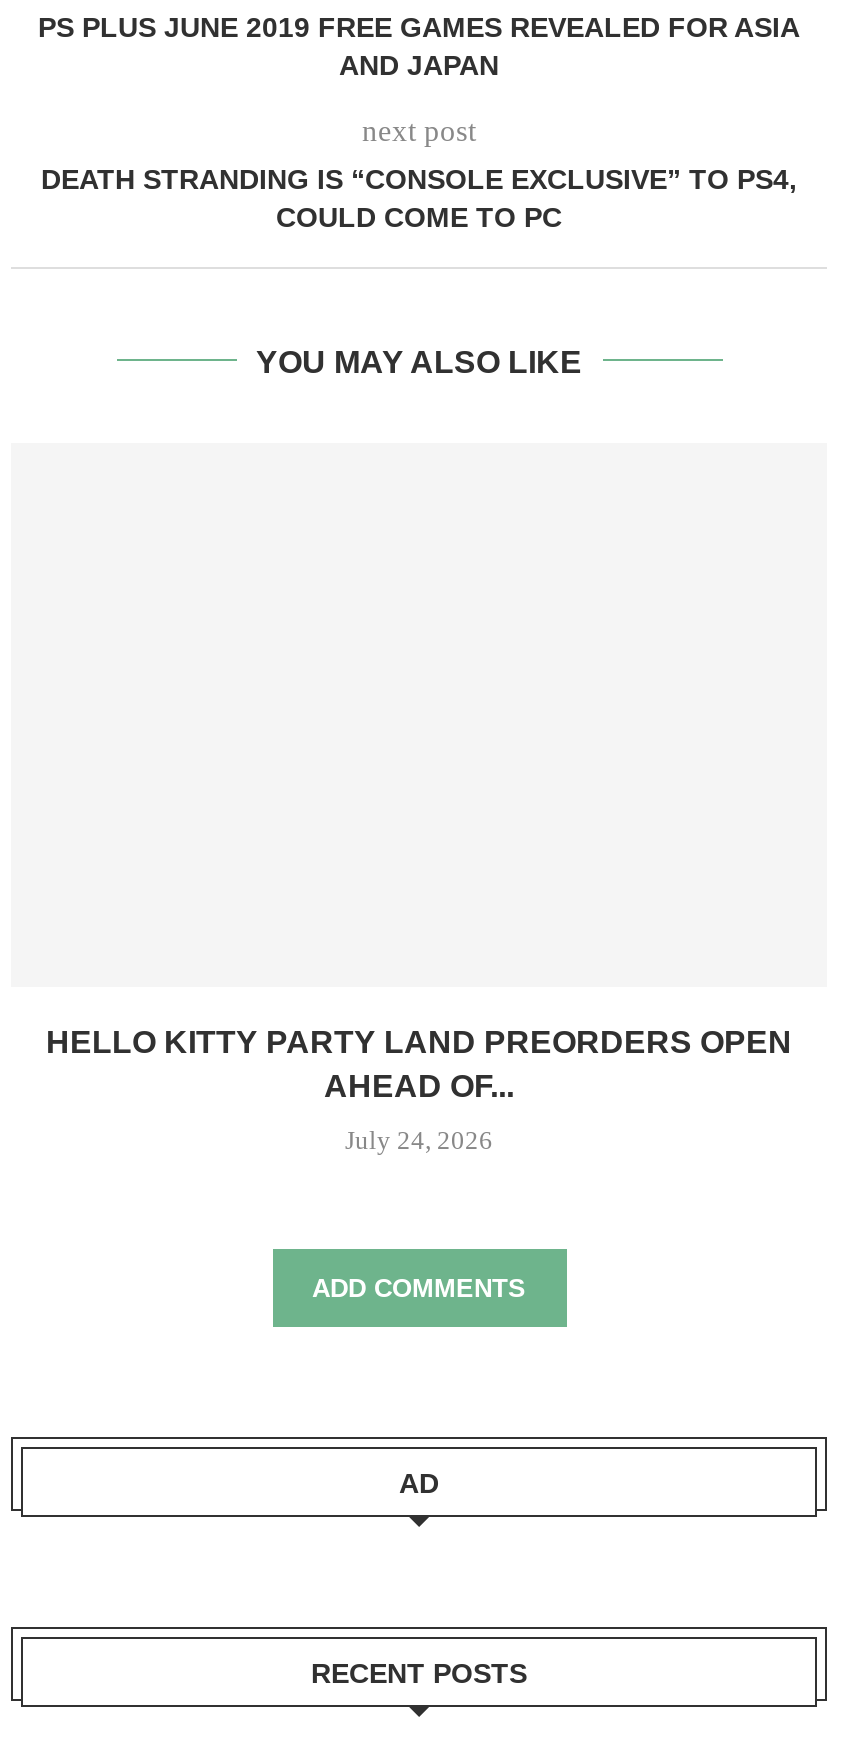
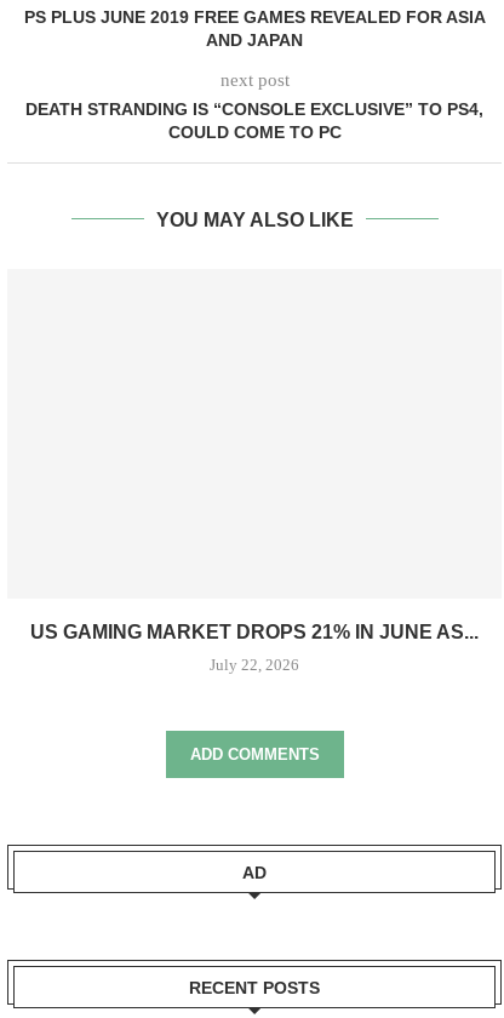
[46,1024,792,1102] HELLO KITTY PARTY LAND PREORDERS OPEN | AHEAD OF... -> [30,621,479,642] US GAMING MARKET DROPS 21% IN JUNE AS...
[345,1124,493,1154] July 24, 2026 -> [210,655,299,673] July 22, 2026

